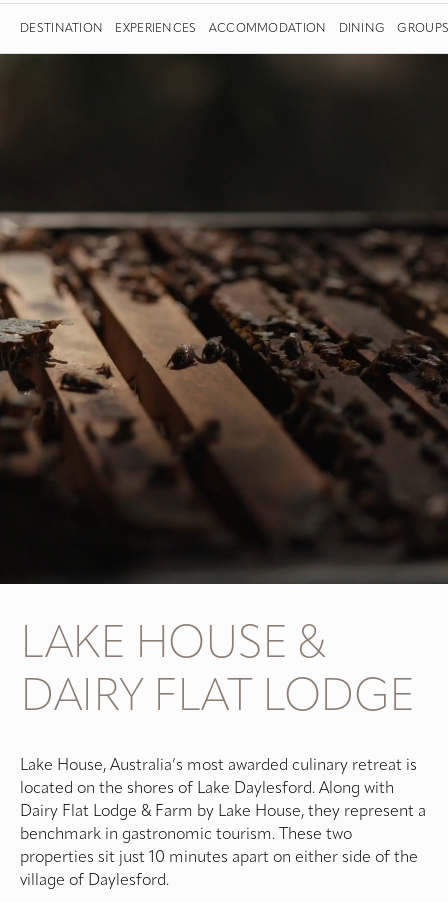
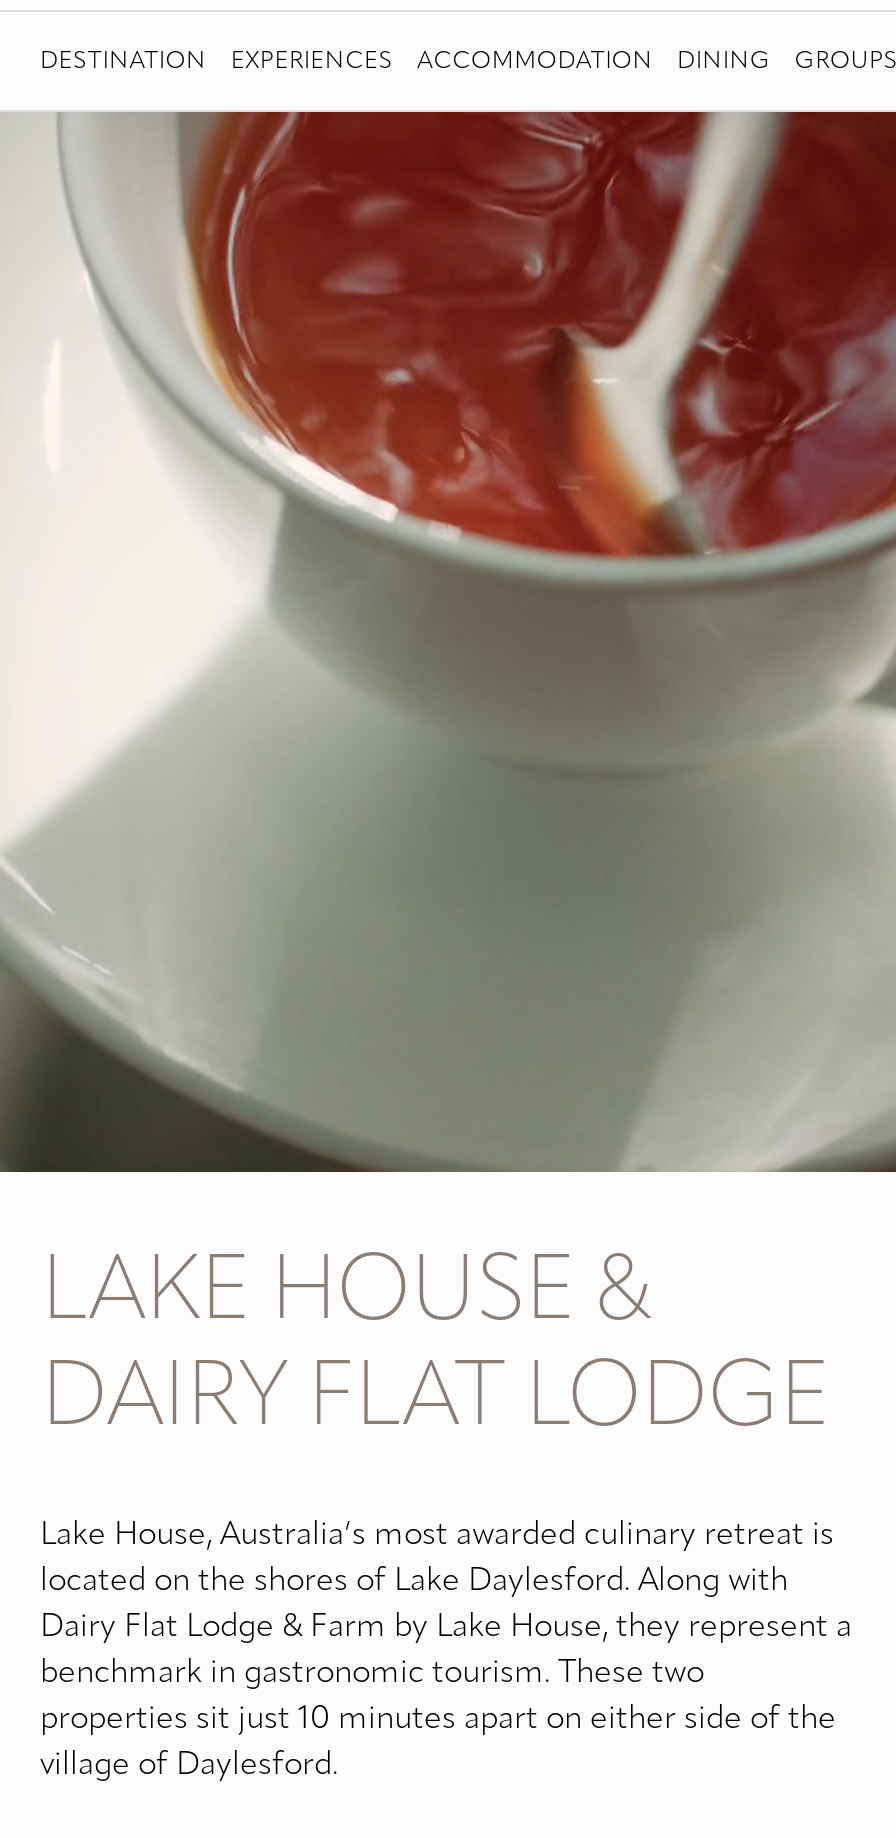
[3,53,445,584] [image] -> [6,110,890,1172] [image]

